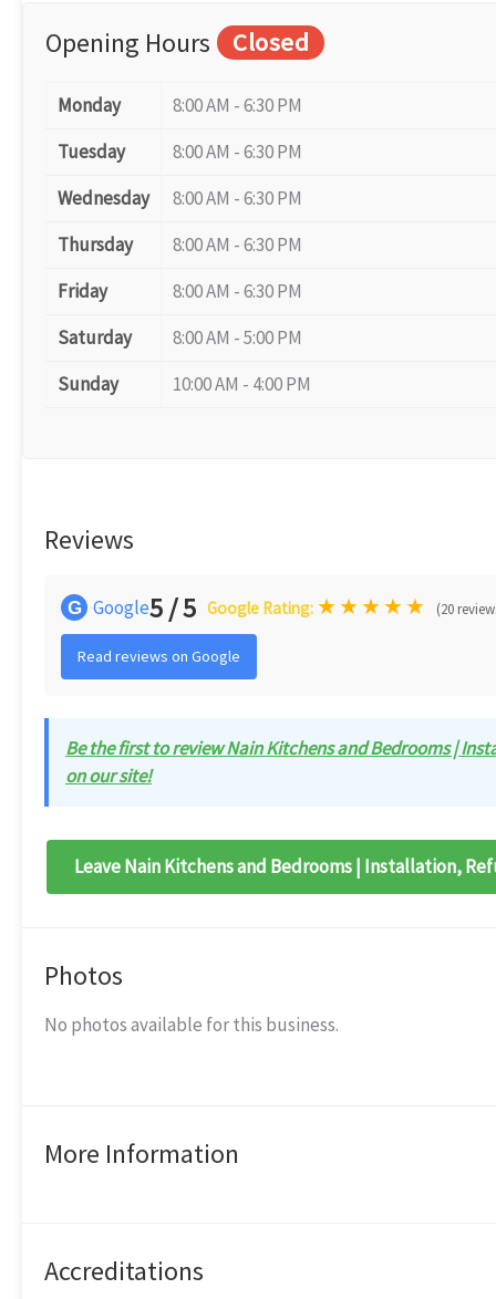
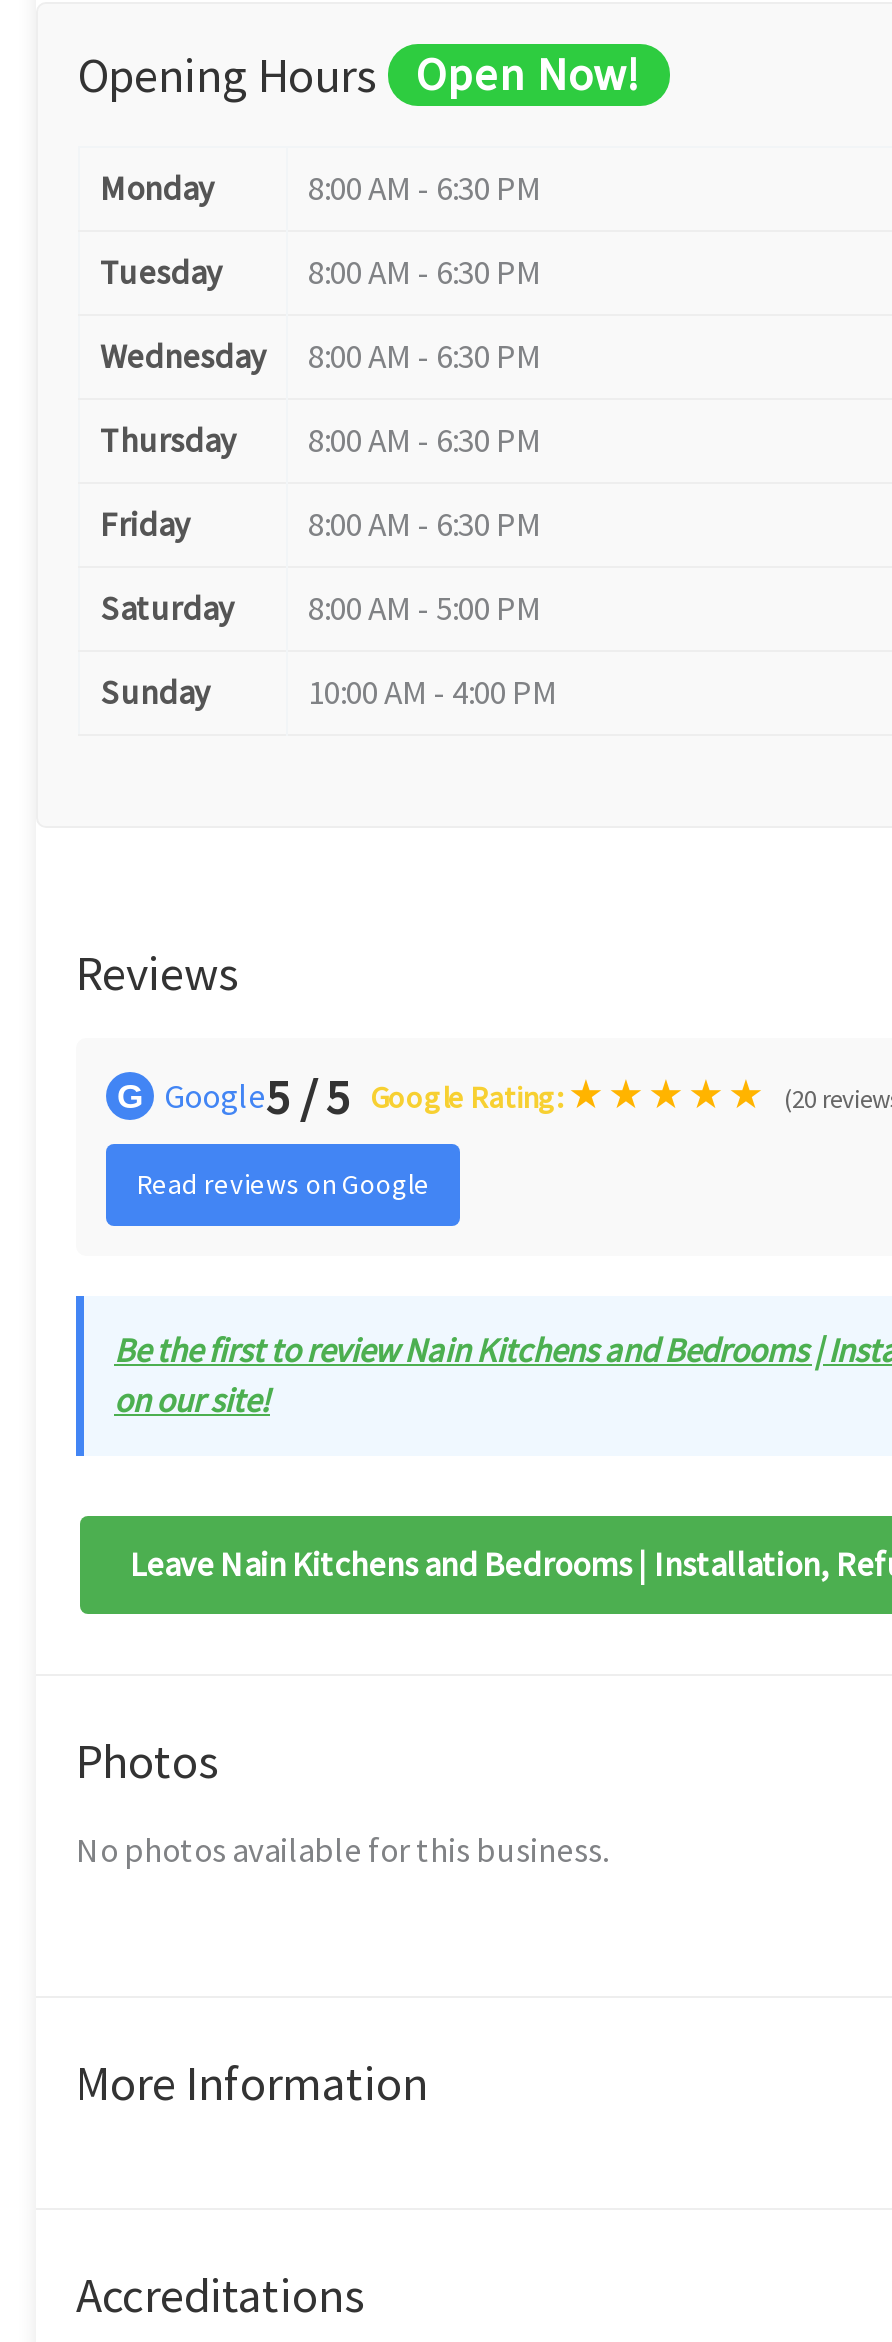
[232,26,309,57] Closed -> [416,46,641,102] Open Now!

